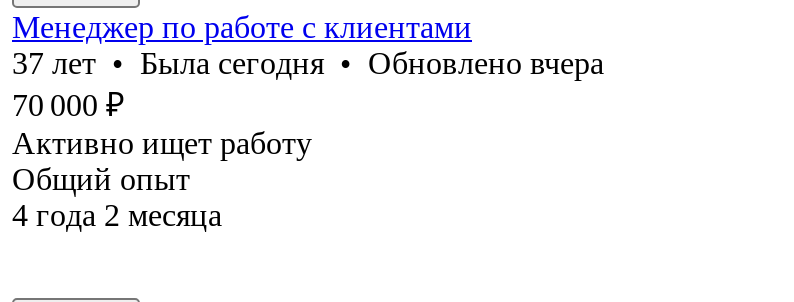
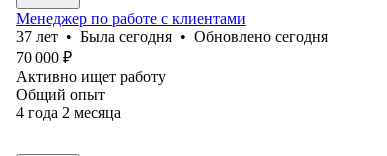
[12,46,604,80] 37 лет • Была сегодня • Обновлено вчера -> [16,28,328,45] 37 лет • Была сегодня • Обновлено сегодня

